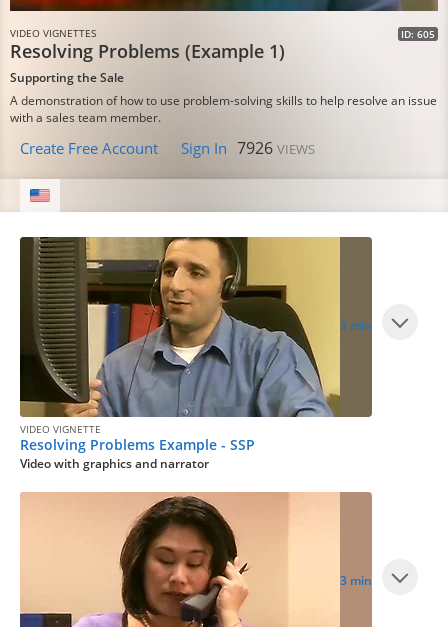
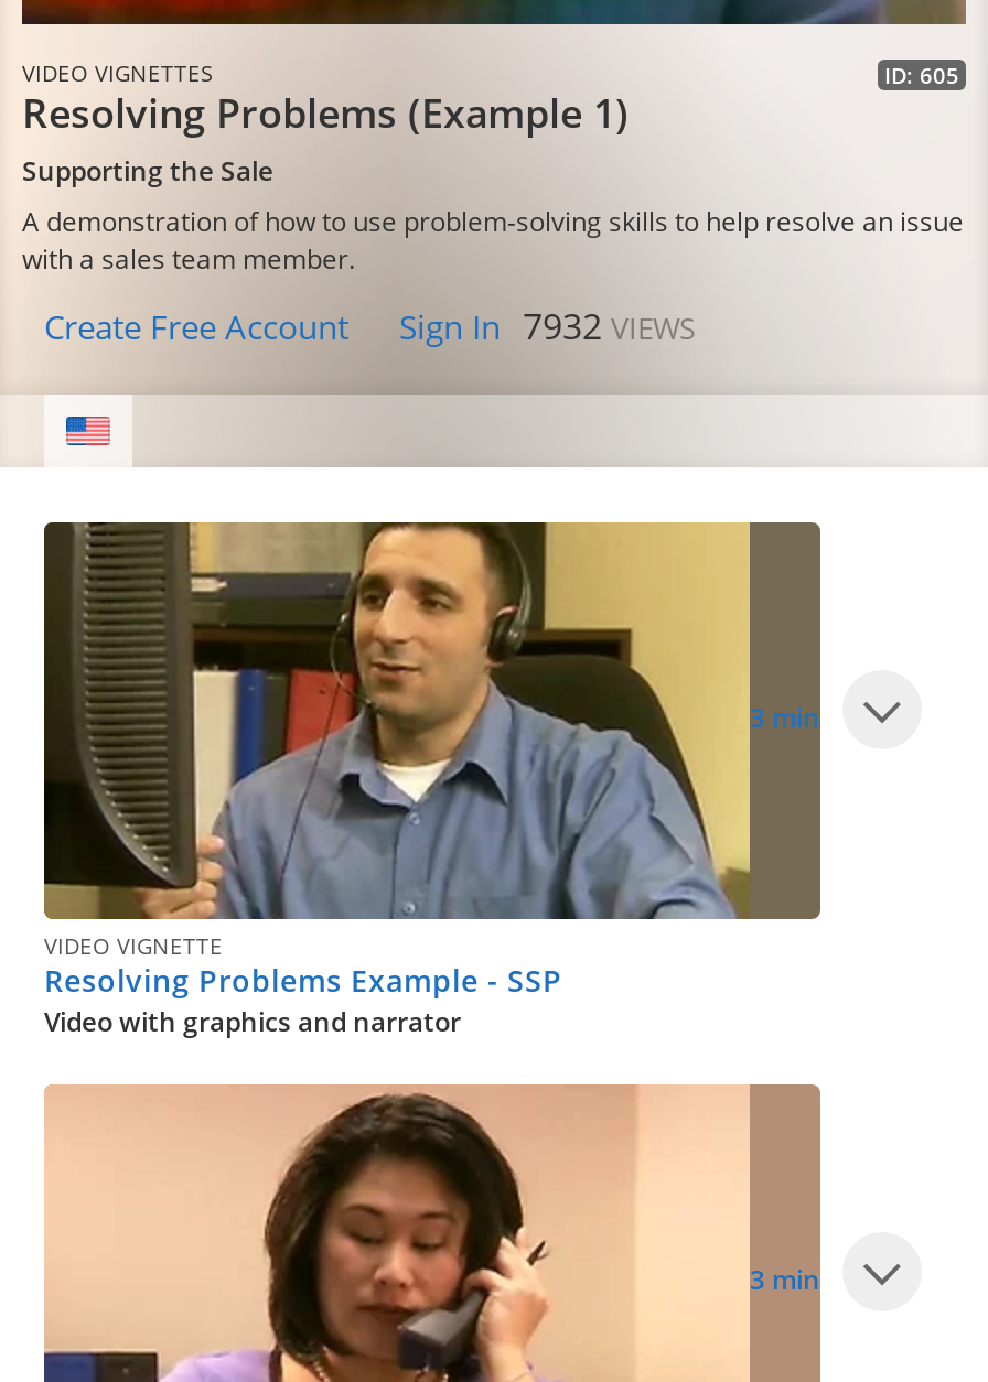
[20,137,315,159] Create Free Account Sign In 7926 VIEWS -> [44,302,695,351] Create Free Account Sign In 7932 VIEWS

